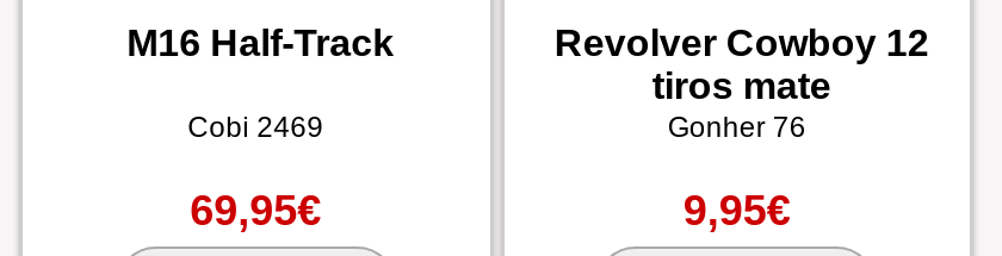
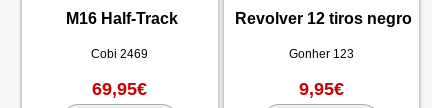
[554,23,929,144] Revolver Cowboy 12 | tiros mate | Gonher 76 -> [235,10,412,61] Revolver 12 tiros negro | Gonher 123

